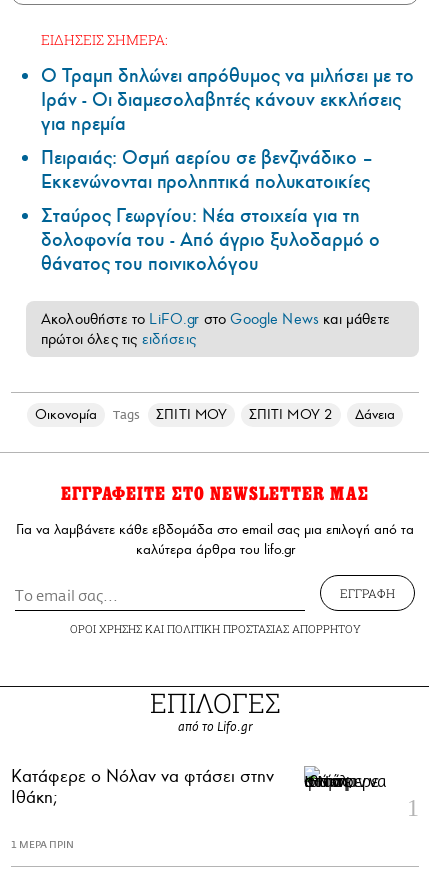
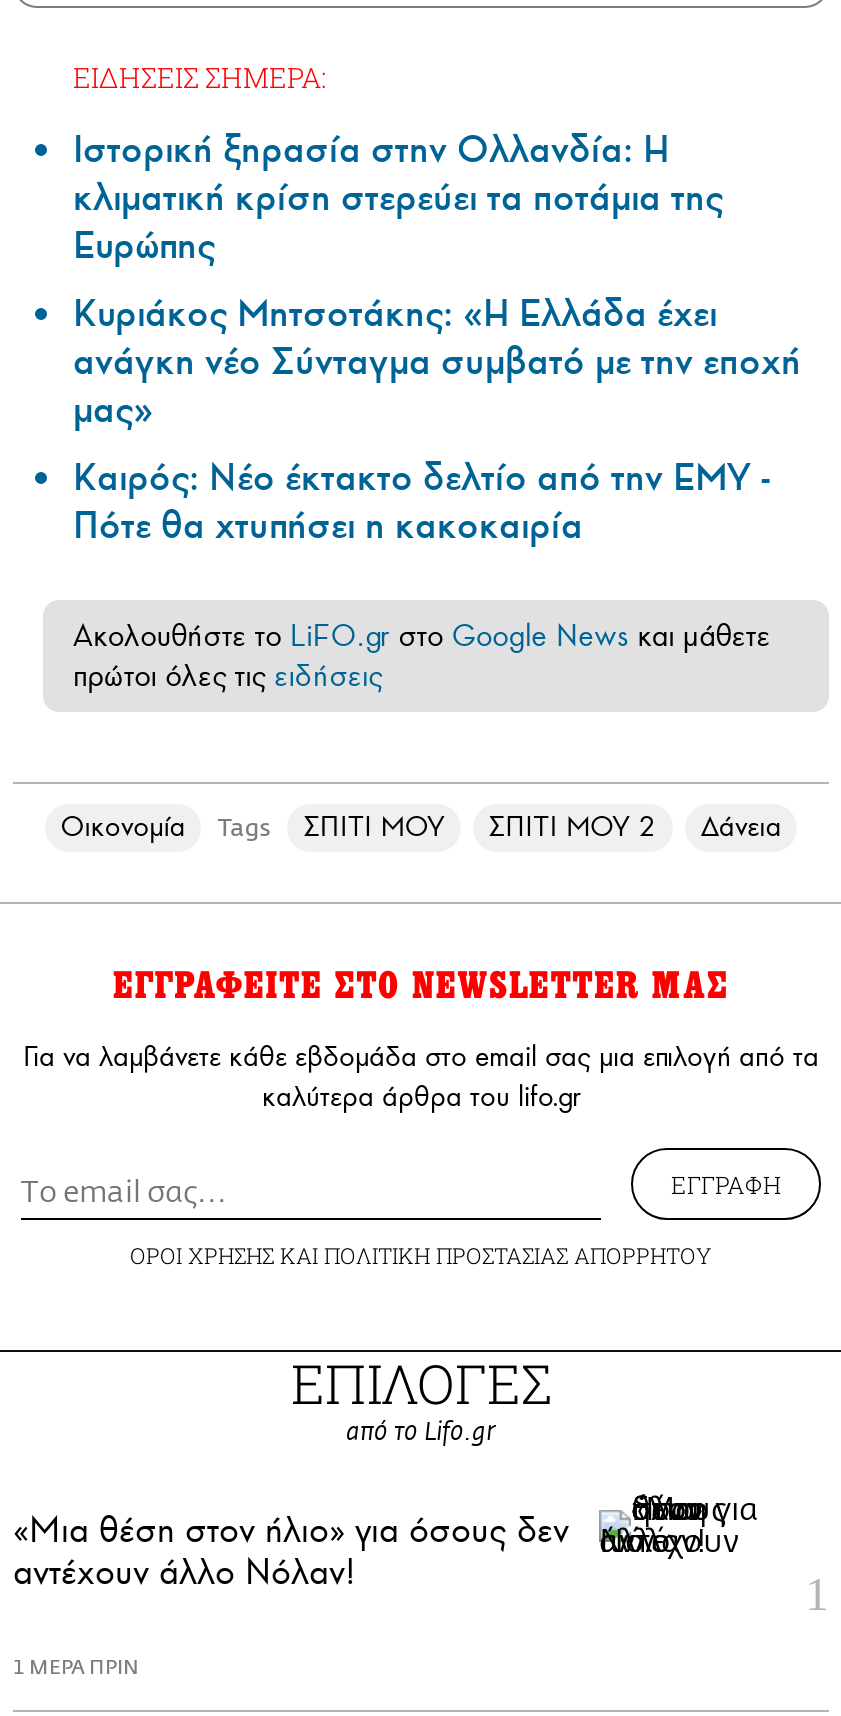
[41,64,414,276] Ο Τραμπ δηλώνει απρόθυμος να μιλήσει με το | Ιράν - Οι διαμεσολαβητές κάνουν εκκλήσεις | για ηρεμία | Πειραιάς: Οσμή αερίου σε βενζινάδικο – | Εκκενώνονται προληπτικά πολυκατοικίες | Σταύρος Γεωργίου: Νέα στοιχεία για τη | δολοφονία του - Από άγριο ξυλοδαρμό ο | θάνατος του ποινικολόγου -> [73,127,801,551] Ιστορική ξηρασία στην Ολλανδία: Η | κλιματική κρίση στερεύει τα ποτάμια της | Ευρώπης | Κυριάκος Μητσοτάκης: «Η Ελλάδα έχει | ανάγκη νέο Σύνταγμα συμβατό με την εποχή | μας» | Καιρός: Νέο έκτακτο δελτίο από την ΕΜΥ - | Πότε θα χτυπήσει η κακοκαιρία
[11,757,387,808] [image] | Κατάφερε ο Νόλαν να φτάσει στην | Ιθάκη; -> [13,1492,761,1595] [image] | «Μια θέση στον ήλιο» για όσους δεν | αντέχουν άλλο Νόλαν!

